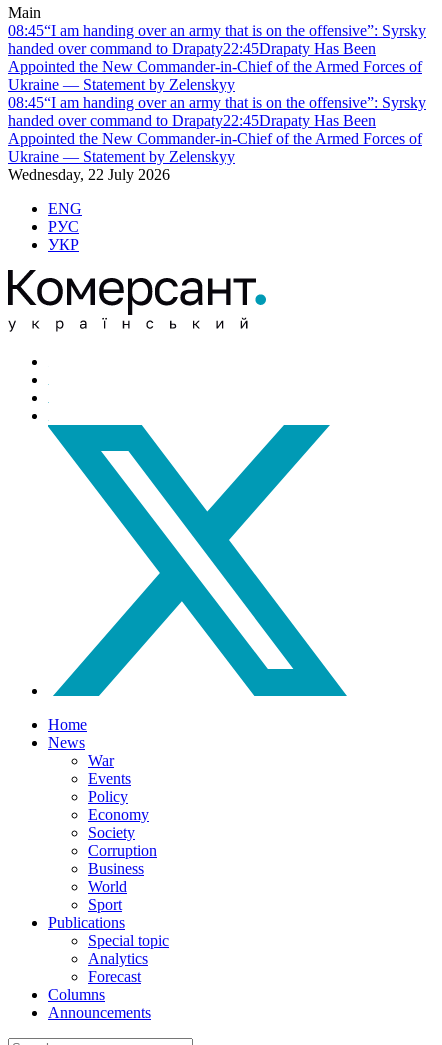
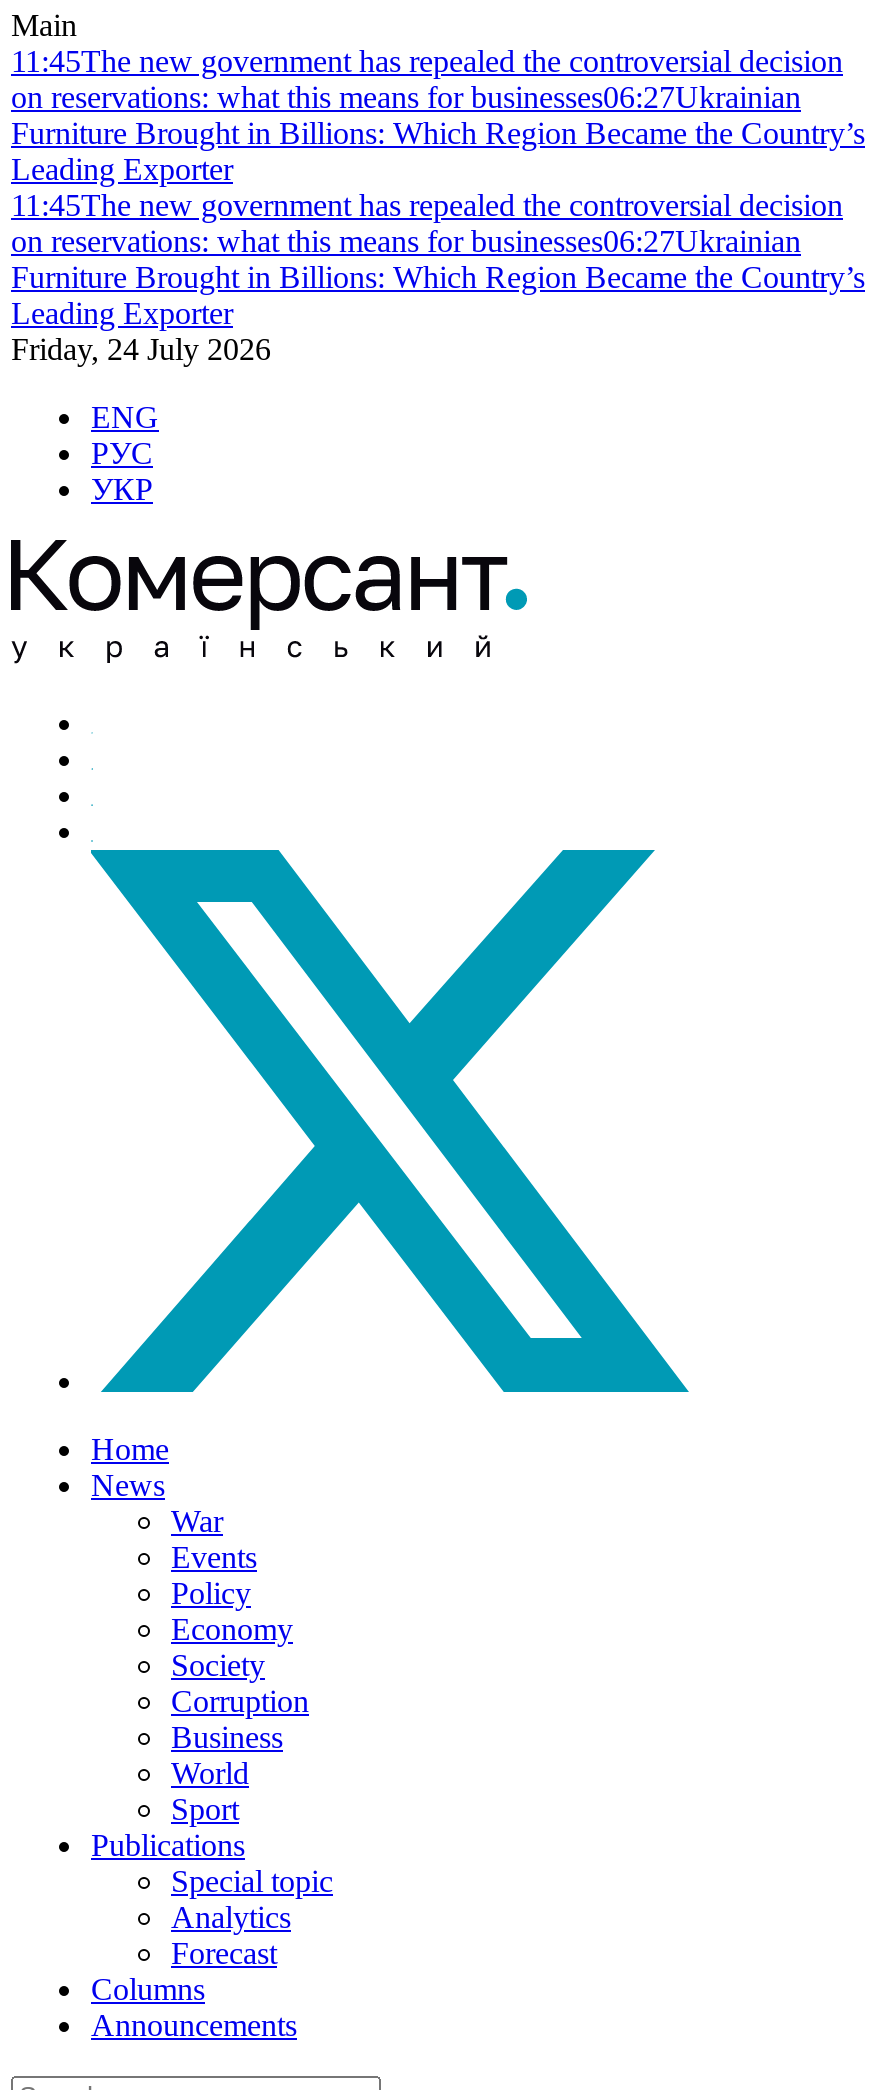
[8,22,426,183] 08:45“I am handing over an army that is on the offensive”: Syrsky | handed over command to Drapaty22:45Drapaty Has Been | Appointed the New Commander-in-Chief of the Armed Forces of | Ukraine — Statement by Zelenskyy | 08:45“I am handing over an army that is on the offensive”: Syrsky | handed over command to Drapaty22:45Drapaty Has Been | Appointed the New Commander-in-Chief of the Armed Forces of | Ukraine — Statement by Zelenskyy | Wednesday, 22 July 2026 -> [11,44,865,366] 11:45The new government has repealed the controversial decision | on reservations: what this means for businesses06:27Ukrainian | Furniture Brought in Billions: Which Region Became the Country’s | Leading Exporter | 11:45The new government has repealed the controversial decision | on reservations: what this means for businesses06:27Ukrainian | Furniture Brought in Billions: Which Region Became the Country’s | Leading Exporter | Friday, 24 July 2026

